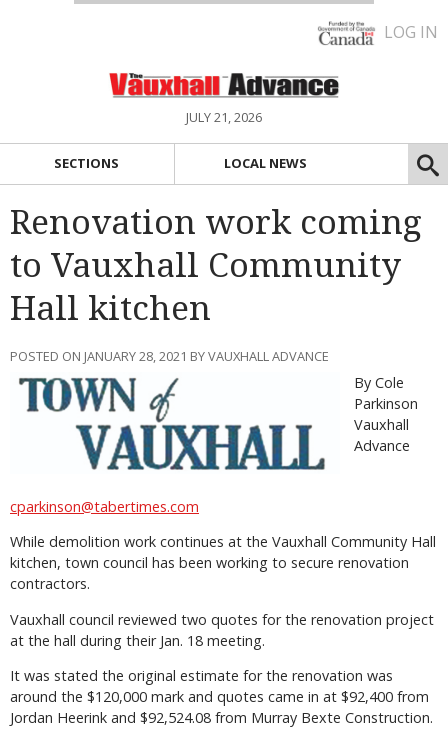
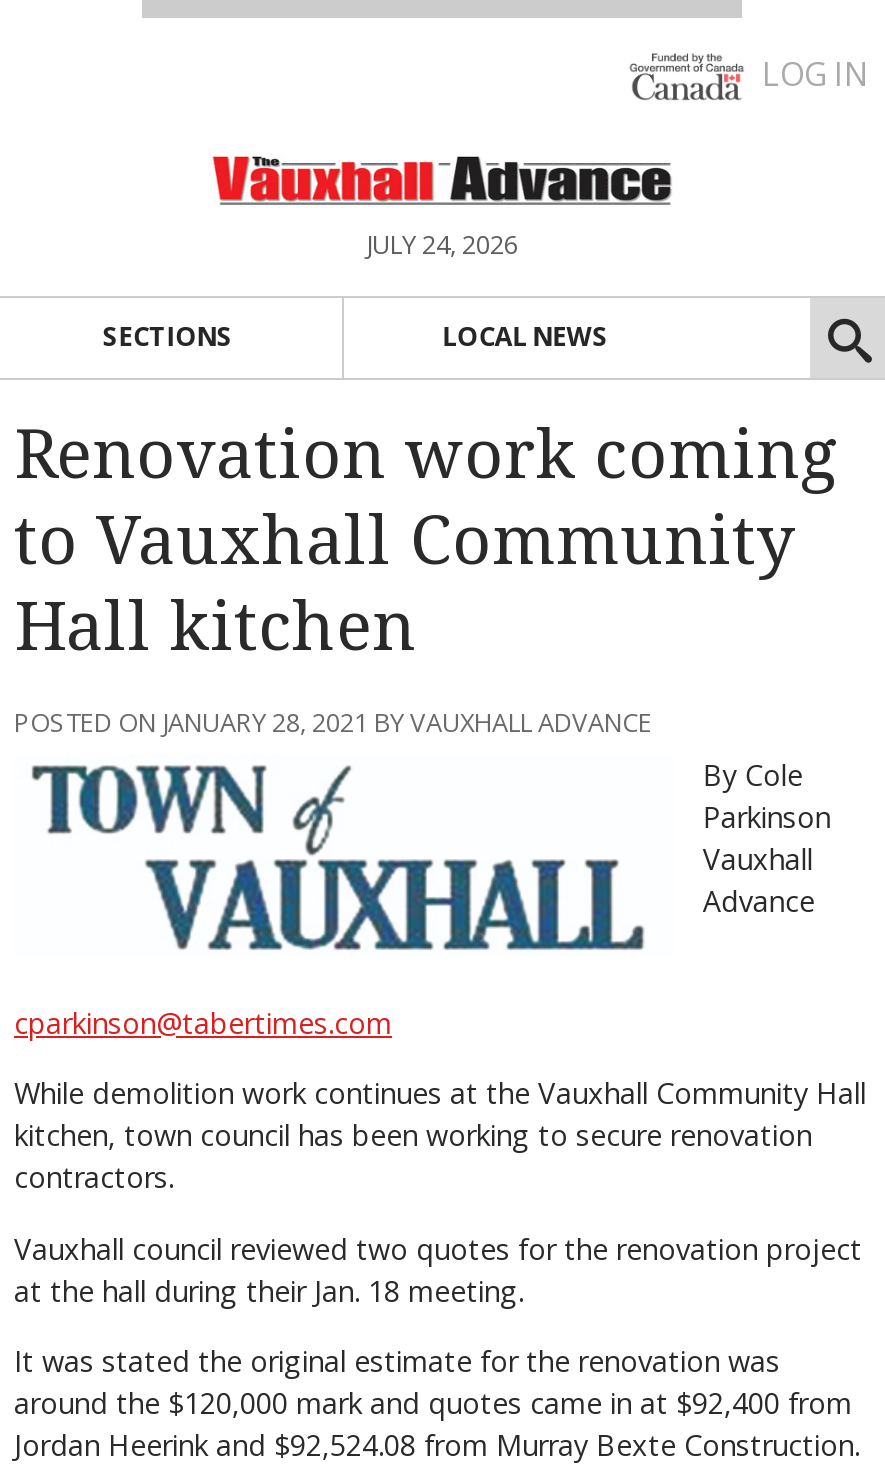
[186,108,262,126] JULY 21, 2026 -> [366,226,518,262] JULY 24, 2026

